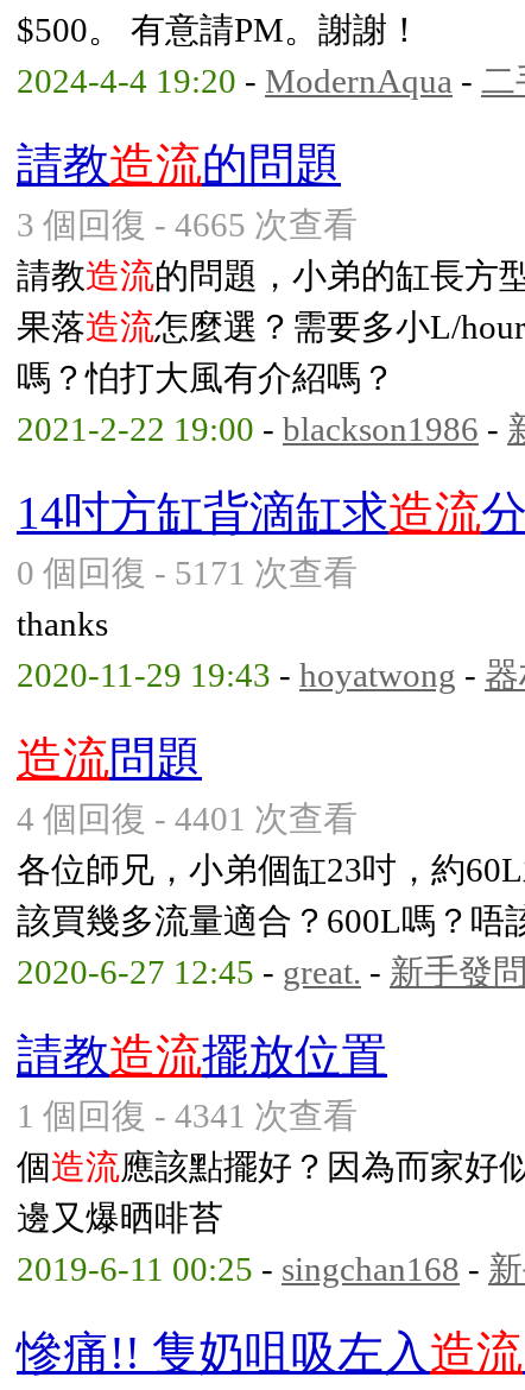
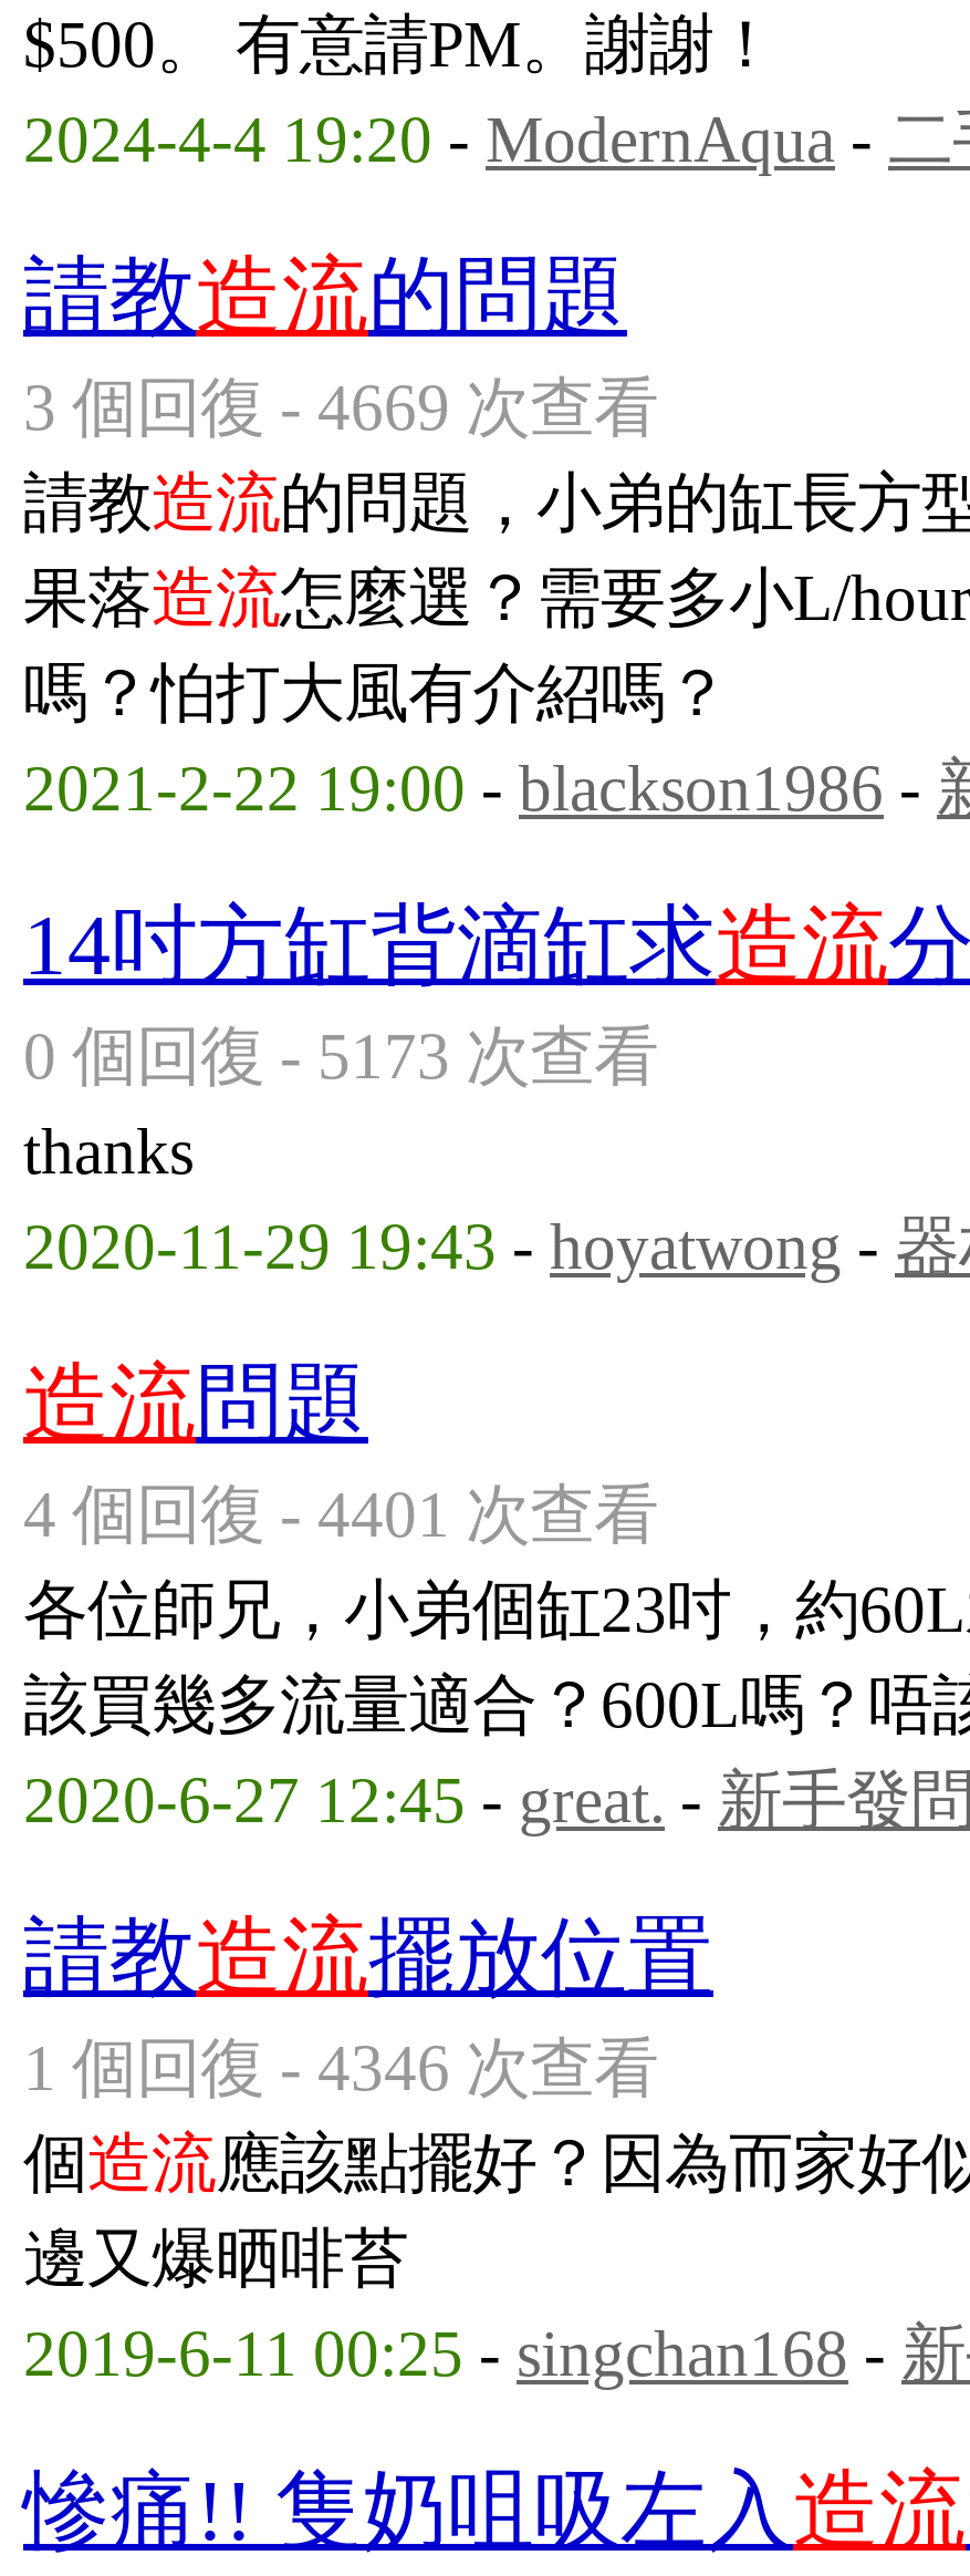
[17,206,358,244] 3 個回復 - 4665 次查看 -> [23,372,658,443] 3 個回復 - 4669 次查看
[17,554,358,592] 0 個回復 - 5171 次查看 -> [23,1021,658,1092] 0 個回復 - 5173 次查看
[17,1097,358,1135] 1 個回復 - 4341 次查看 -> [23,2032,658,2103] 1 個回復 - 4346 次查看

